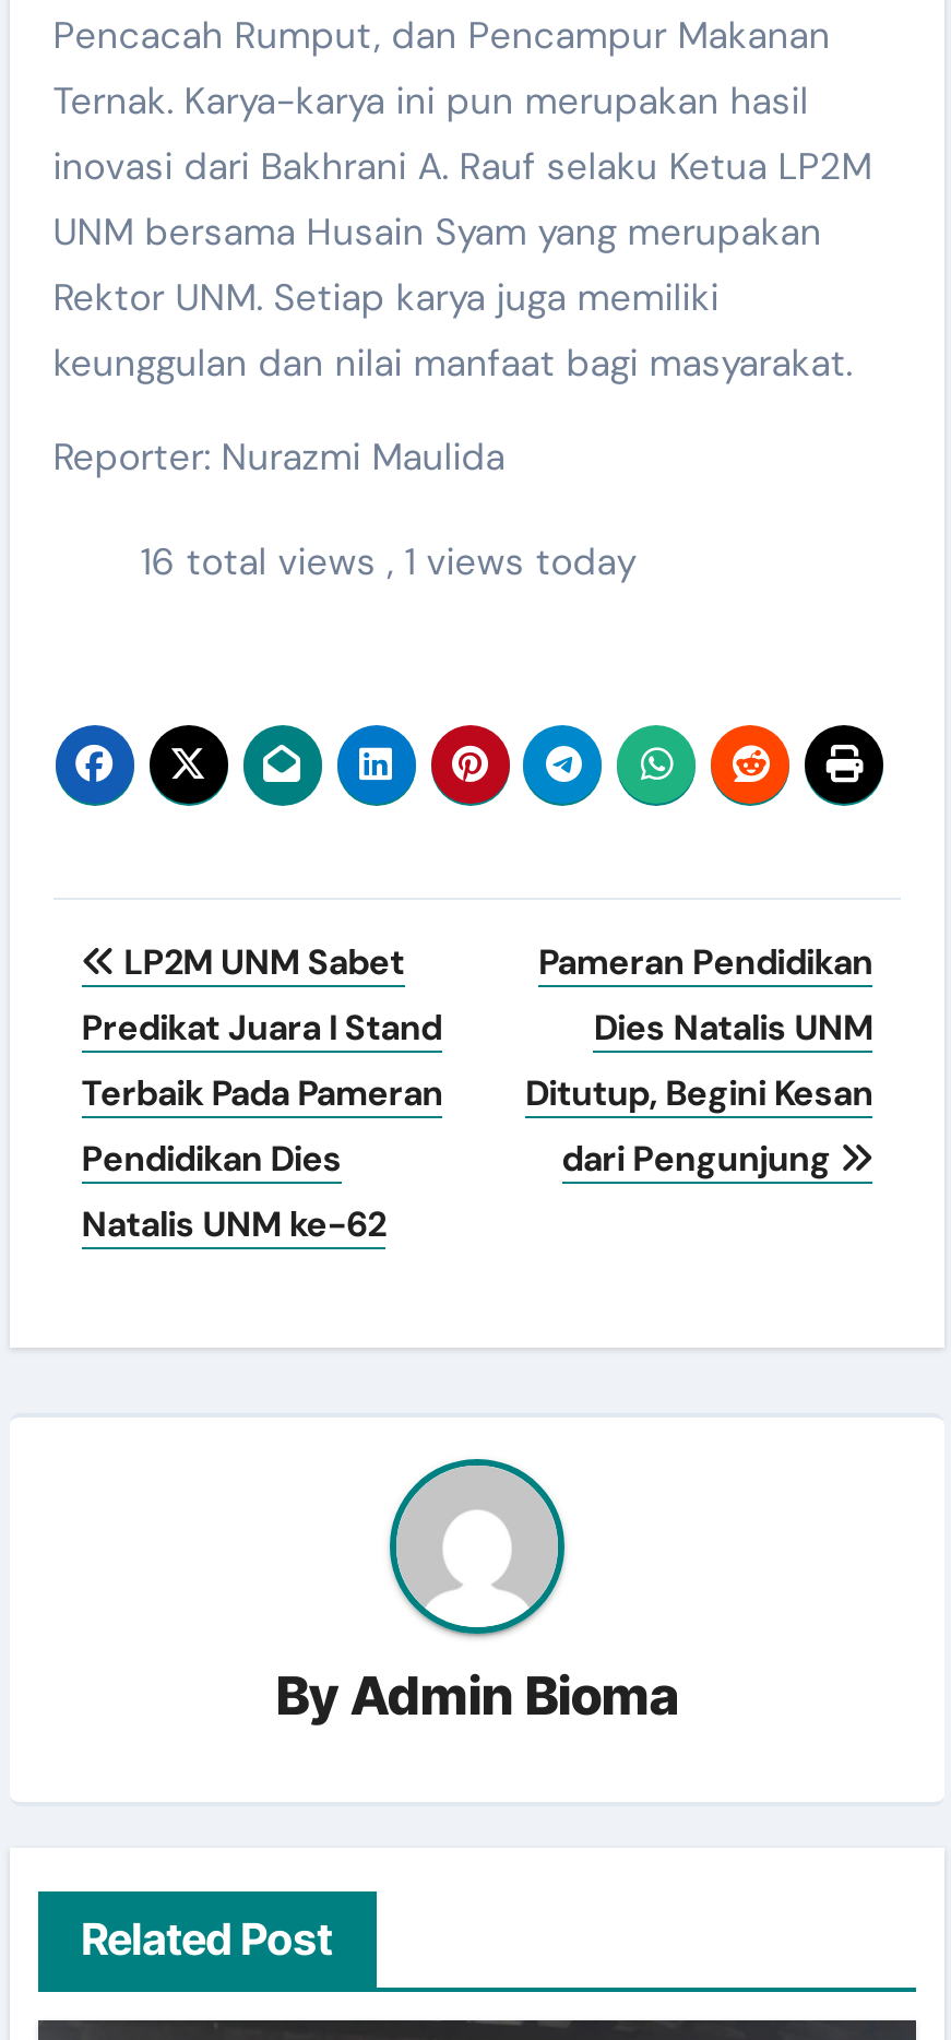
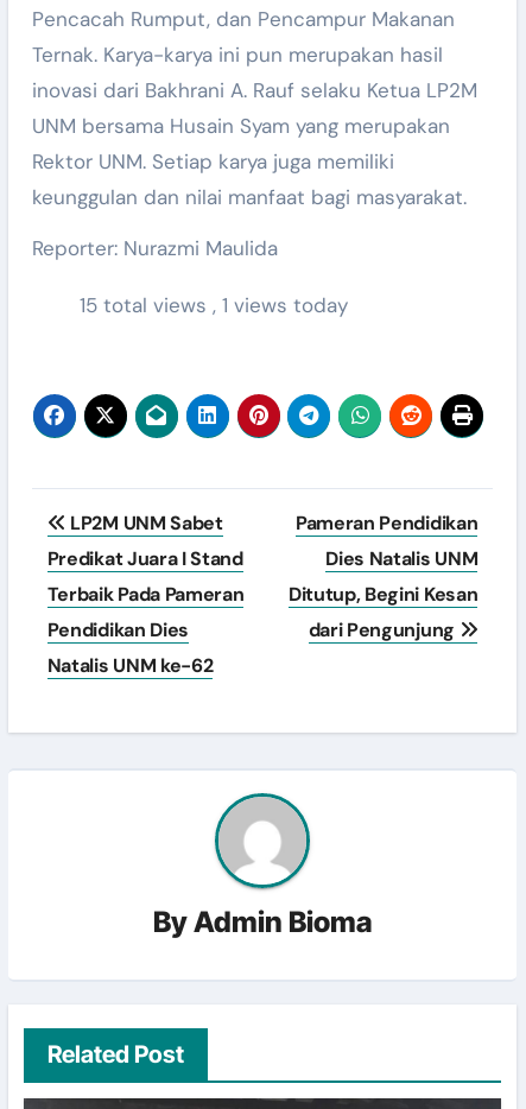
[129,537,636,585] 16 total views, 1 views today -> [73,292,348,318] 15 total views, 1 views today

